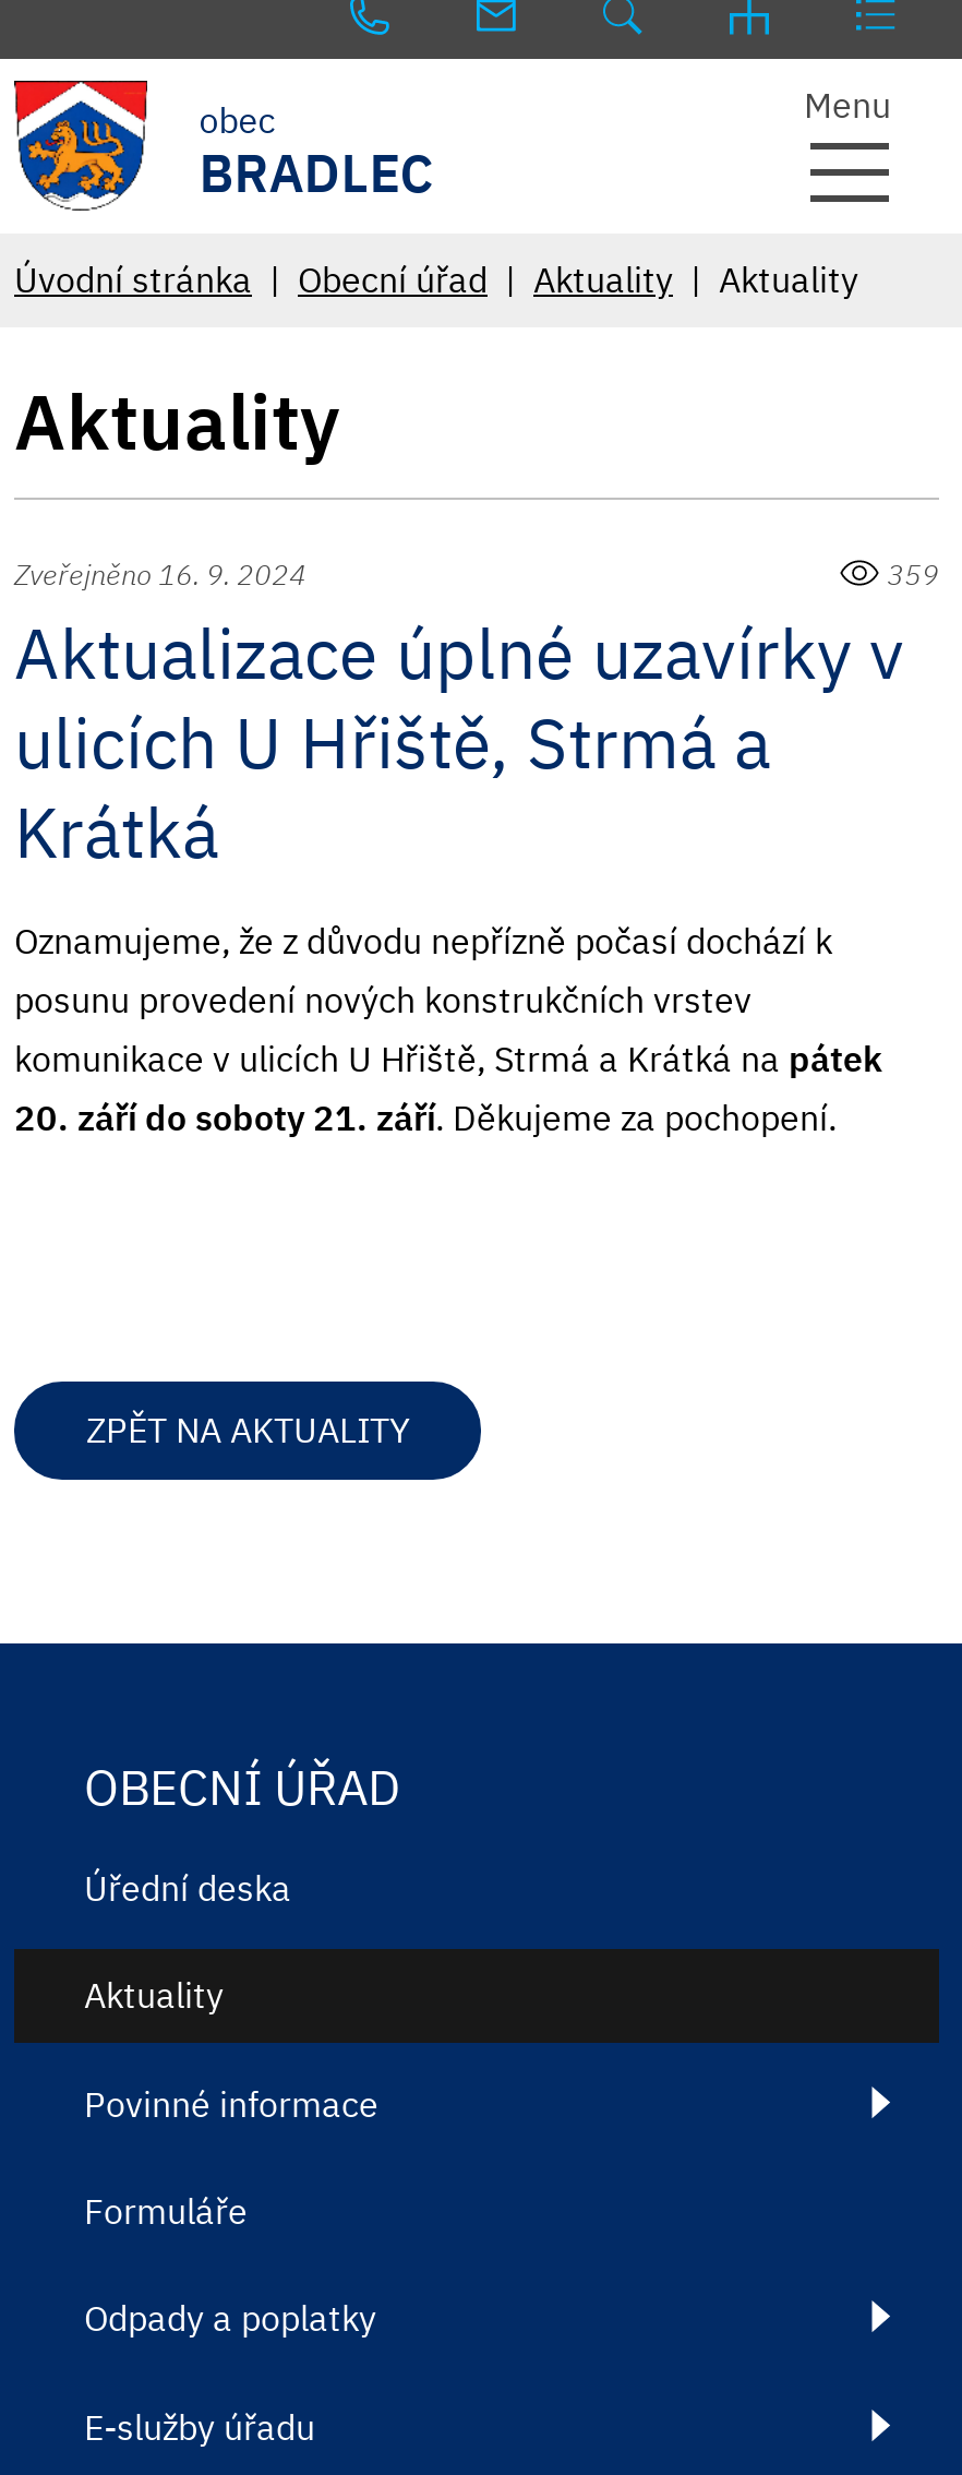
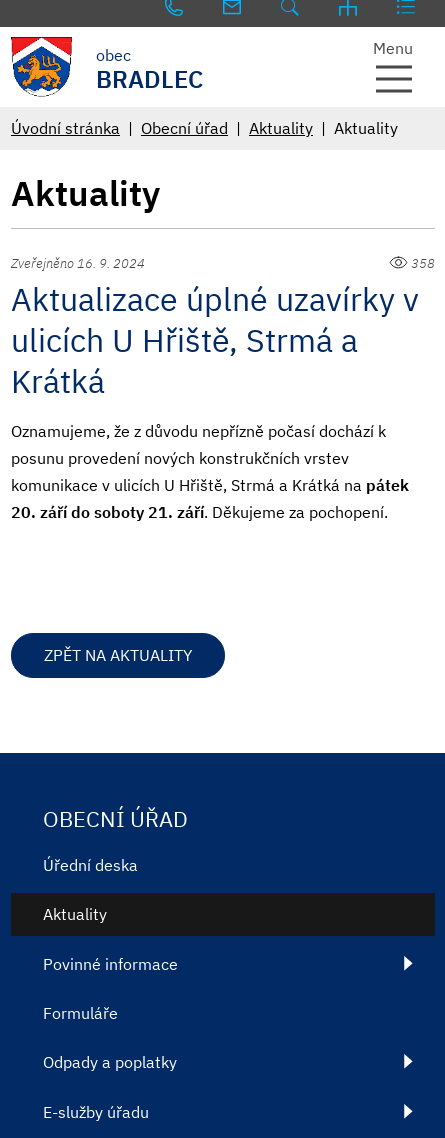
[880,557,939,594] 359 -> [408,255,435,272] 358

